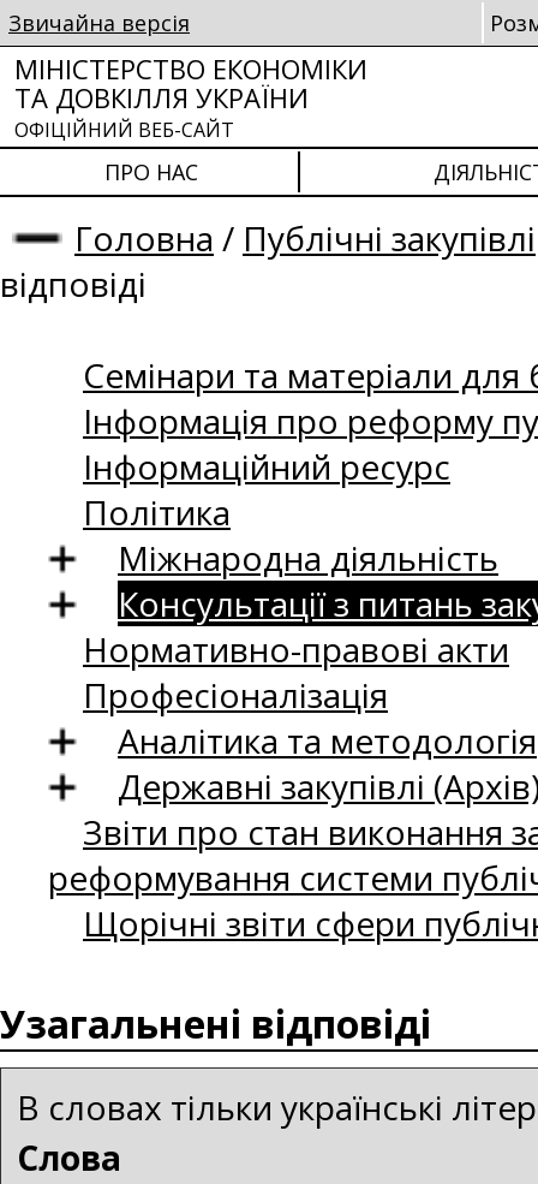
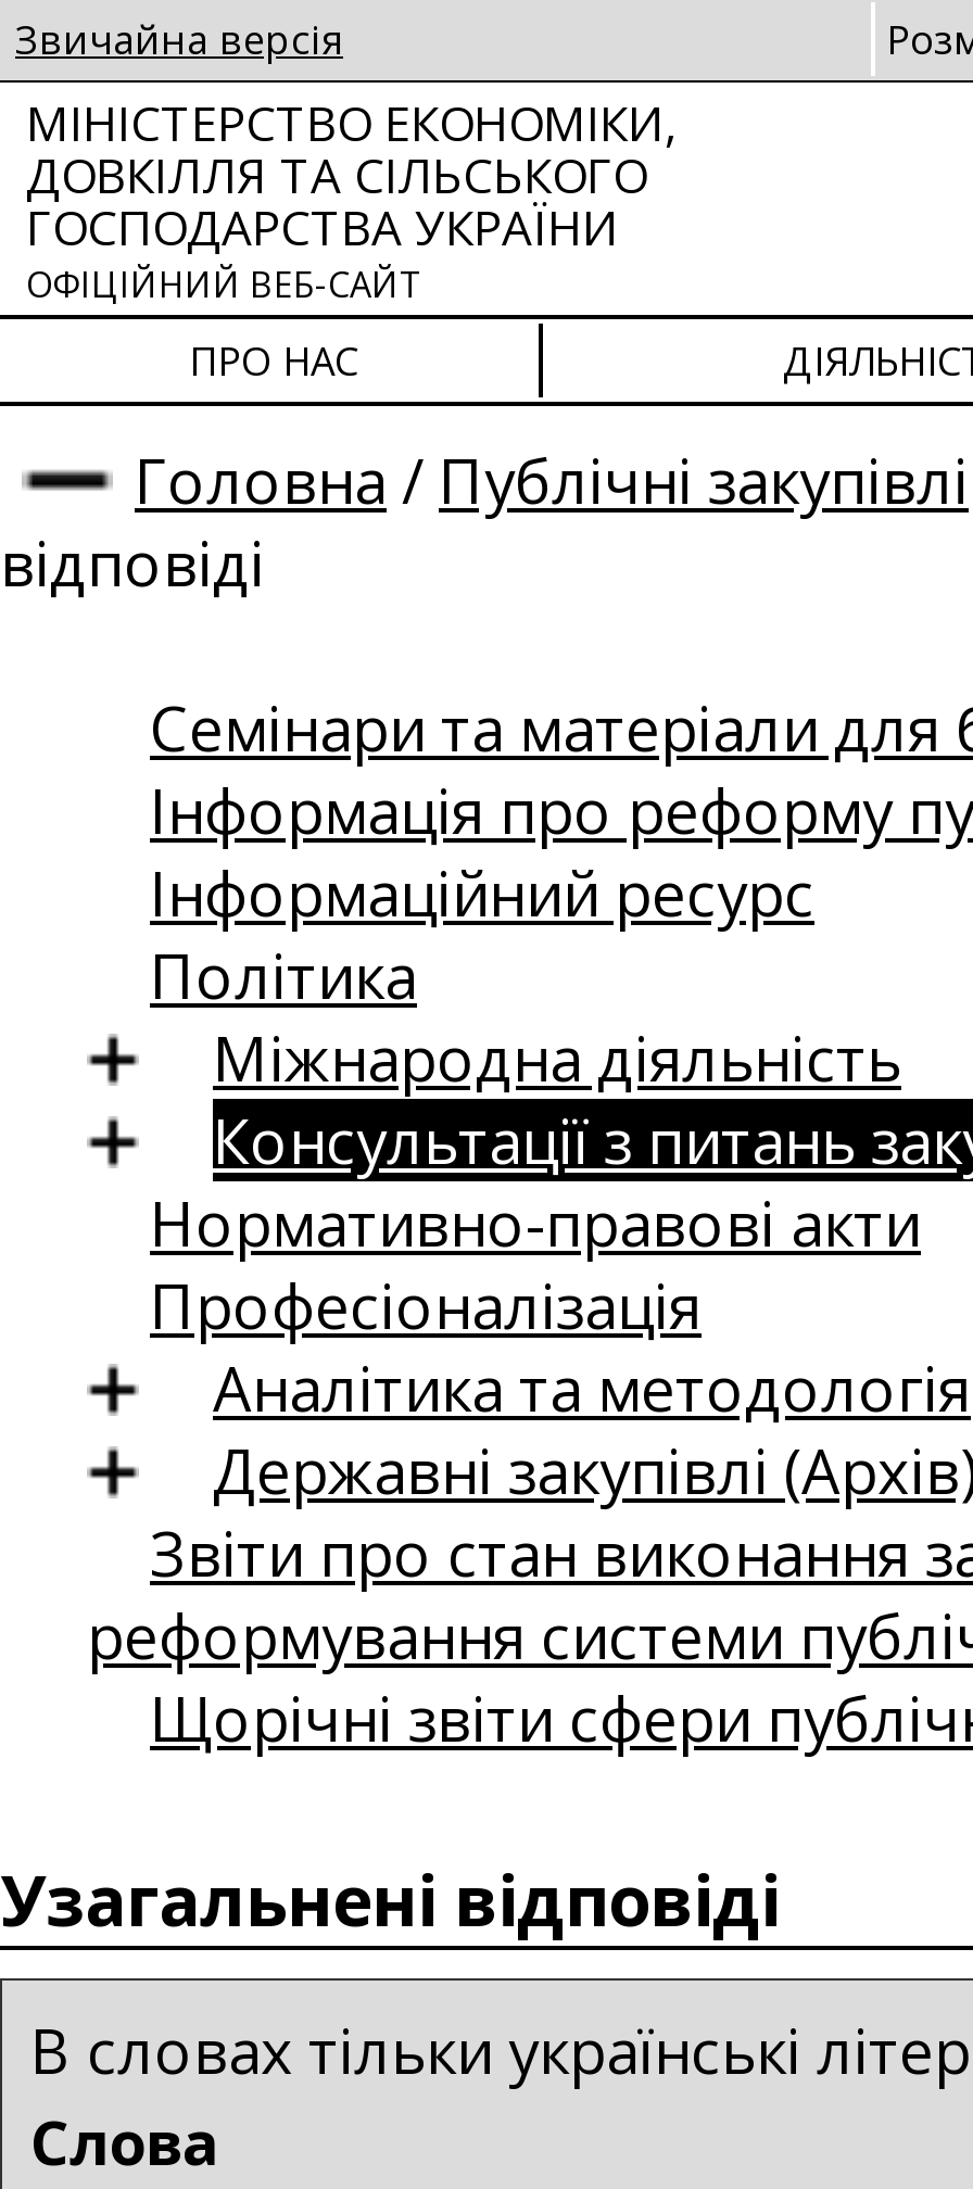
[14,50,367,115] МІНІСТЕРСТВО ЕКОНОМІКИ | ТА ДОВКІЛЛЯ УКРАЇНИ -> [26,89,678,258] МІНІСТЕРСТВО ЕКОНОМІКИ, | ДОВКІЛЛЯ ТА СІЛЬСЬКОГО | ГОСПОДАРСТВА УКРАЇНИ

